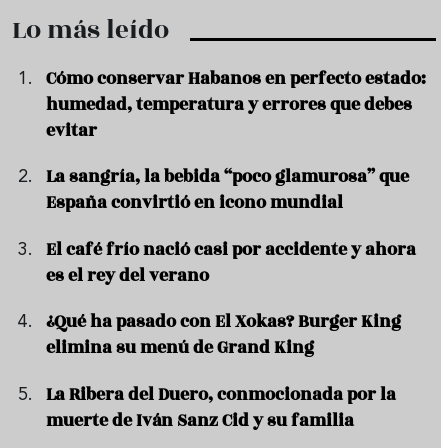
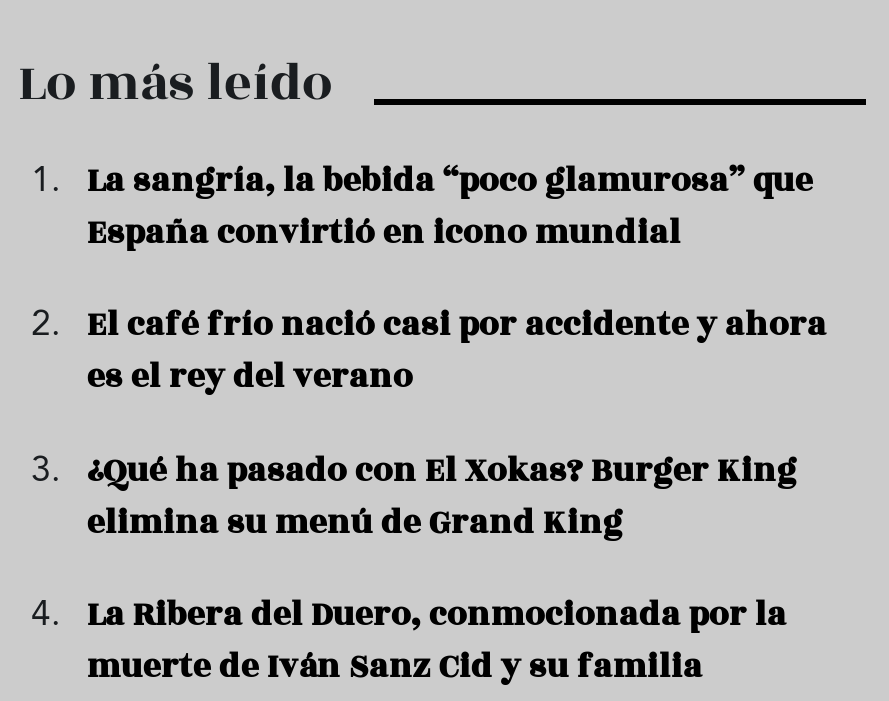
[46,66,426,143] Cómo conservar Habanos en perfecto estado: | humedad, temperatura y errores que debes | evitar -> none

